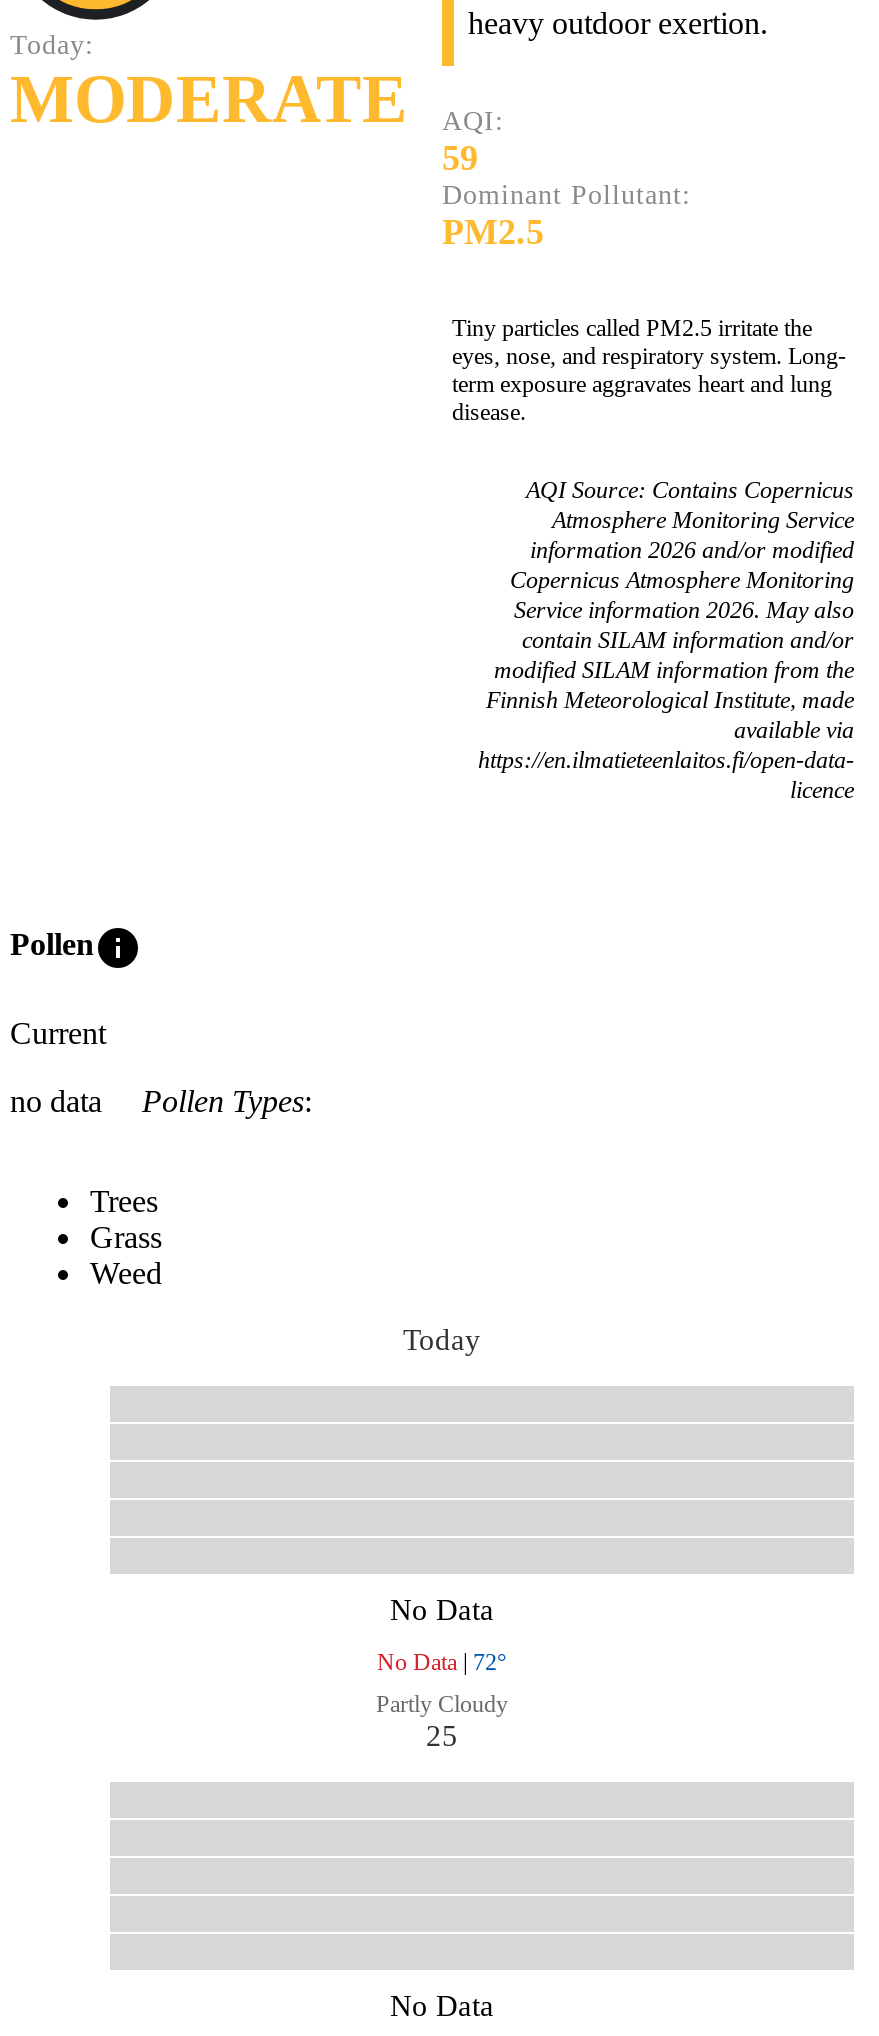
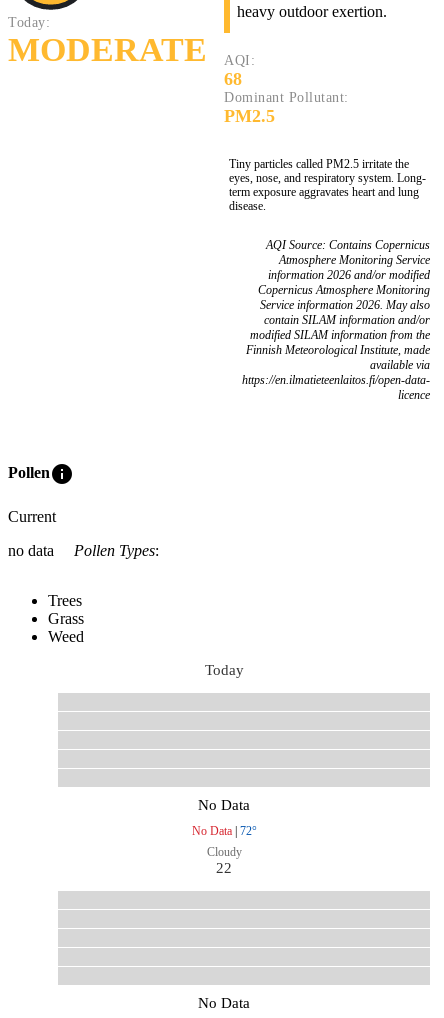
[442,138,478,178] 59 -> [224,69,242,89] 68
[376,1689,508,1751] Partly Cloudy | 25 -> [206,845,241,876] Cloudy | 22

